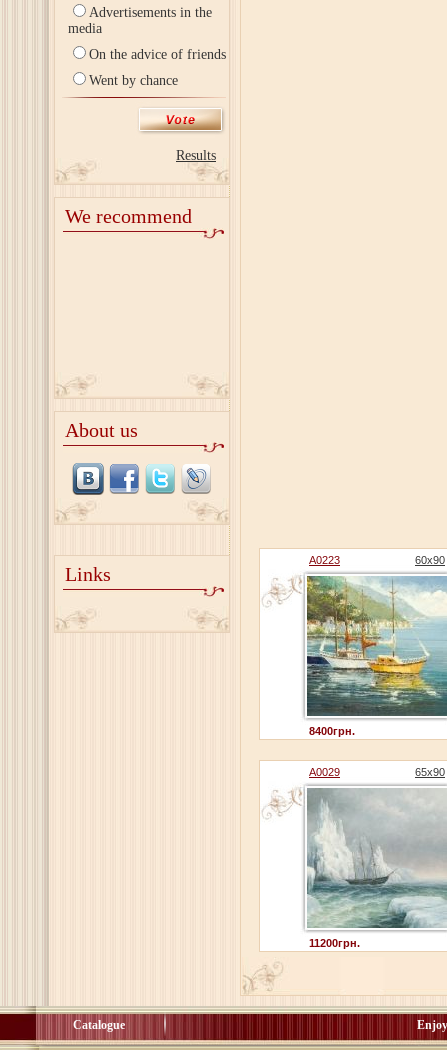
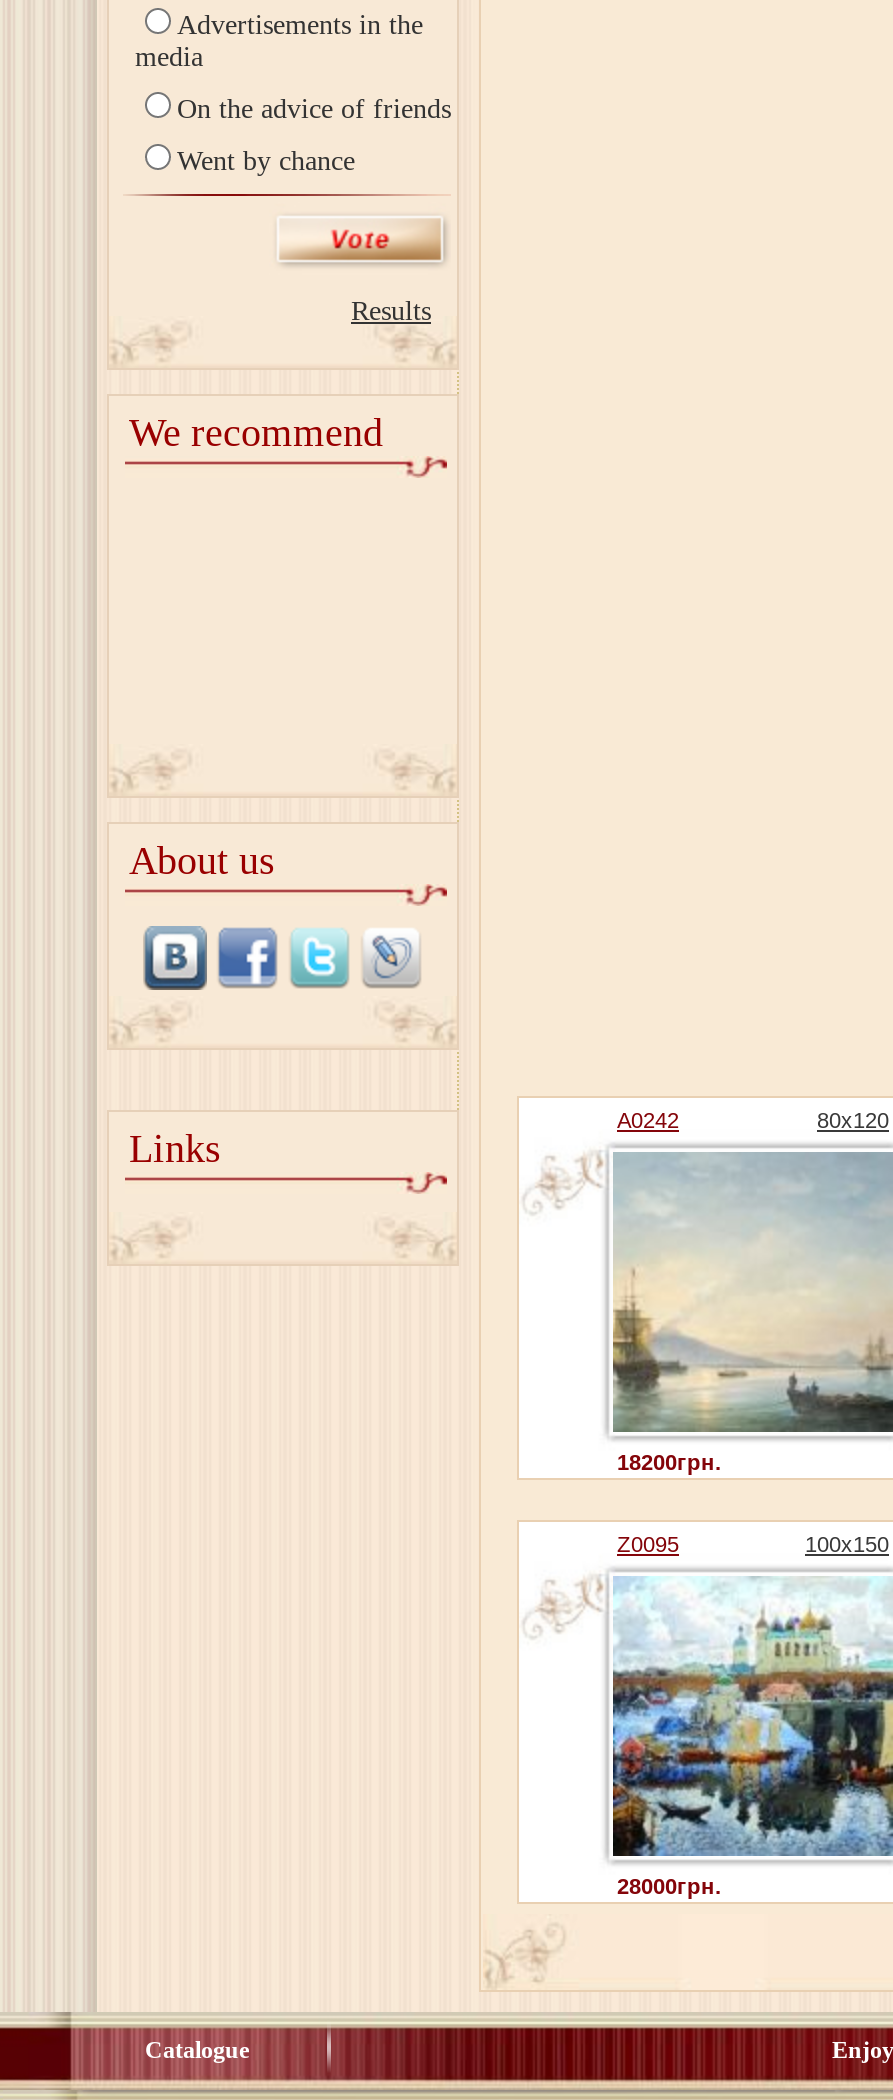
[309,554,445,566] A0223 | 60x90 -> [617,1108,889,1132] А0242 | 80x120
[306,576,444,737] [image] | 8400грн. -> [613,1152,887,1474] [image] | 18200грн.
[309,766,445,778] A0029 | 65x90 -> [617,1532,889,1556] Z0095 | 100x150
[307,788,444,949] [image] | 11200грн. -> [611,1576,887,1898] [image] | 28000грн.

